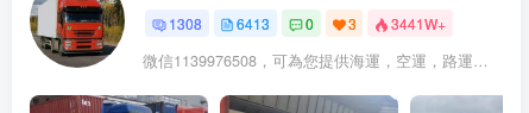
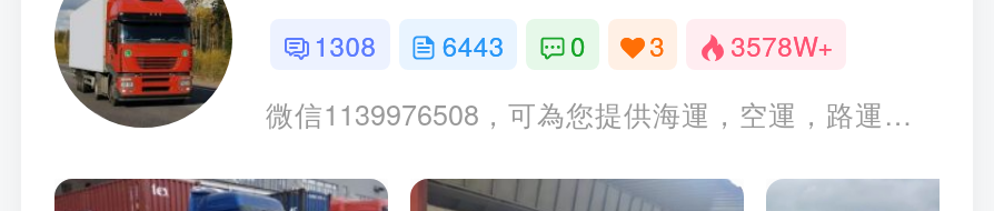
[237,13,270,34] 6413 -> [442,25,505,63] 6443
[391,13,446,34] 3441W+ -> [731,25,833,63] 3578W+

